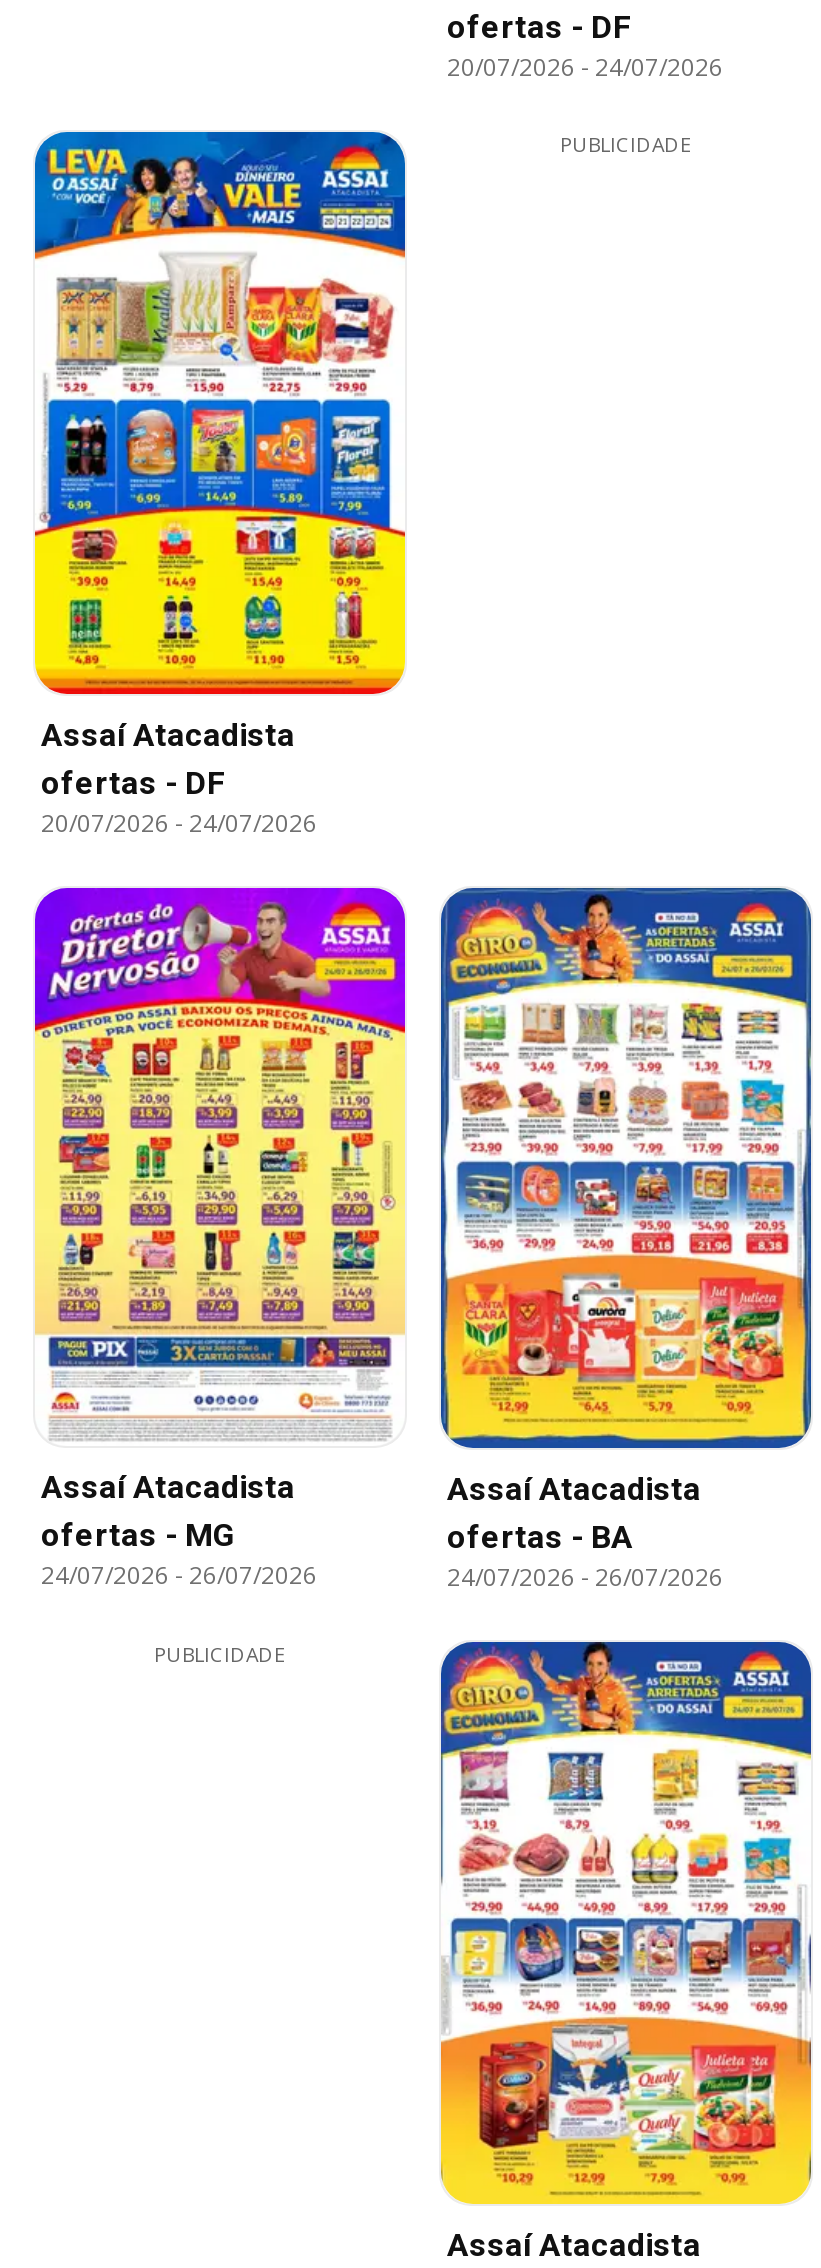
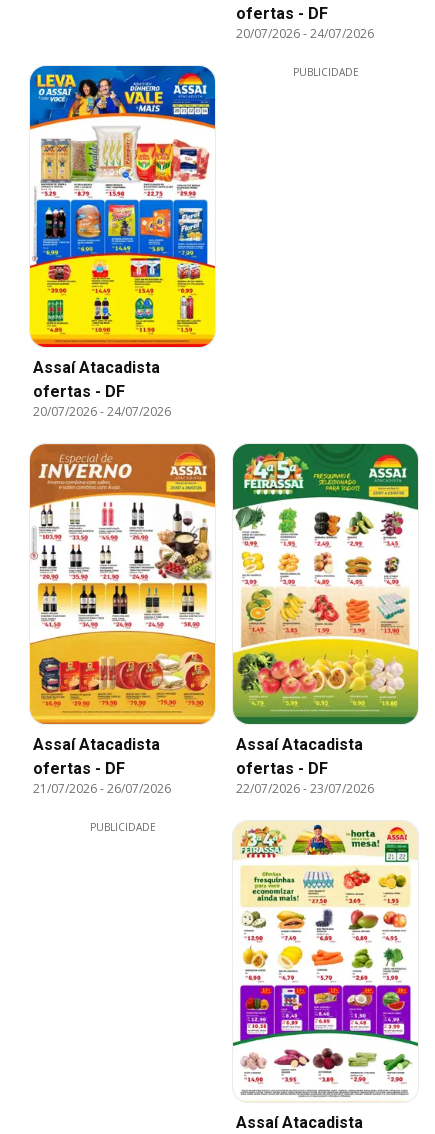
[33,886,407,1553] [image] | ofertas - MG -> [29,443,216,778] [image] | ofertas - DF
[439,886,813,1556] [image] | ofertas - BA -> [232,443,419,778] [image] | ofertas - DF
[41,1557,317,1591] 24/07/2026 - 26/07/2026 -> [33,780,171,797] 21/07/2026 - 26/07/2026
[447,1560,723,1594] 24/07/2026 - 26/07/2026 -> [236,780,374,797] 22/07/2026 - 23/07/2026
[439,1640,813,2206] [image] -> [232,821,419,1102] [image]

